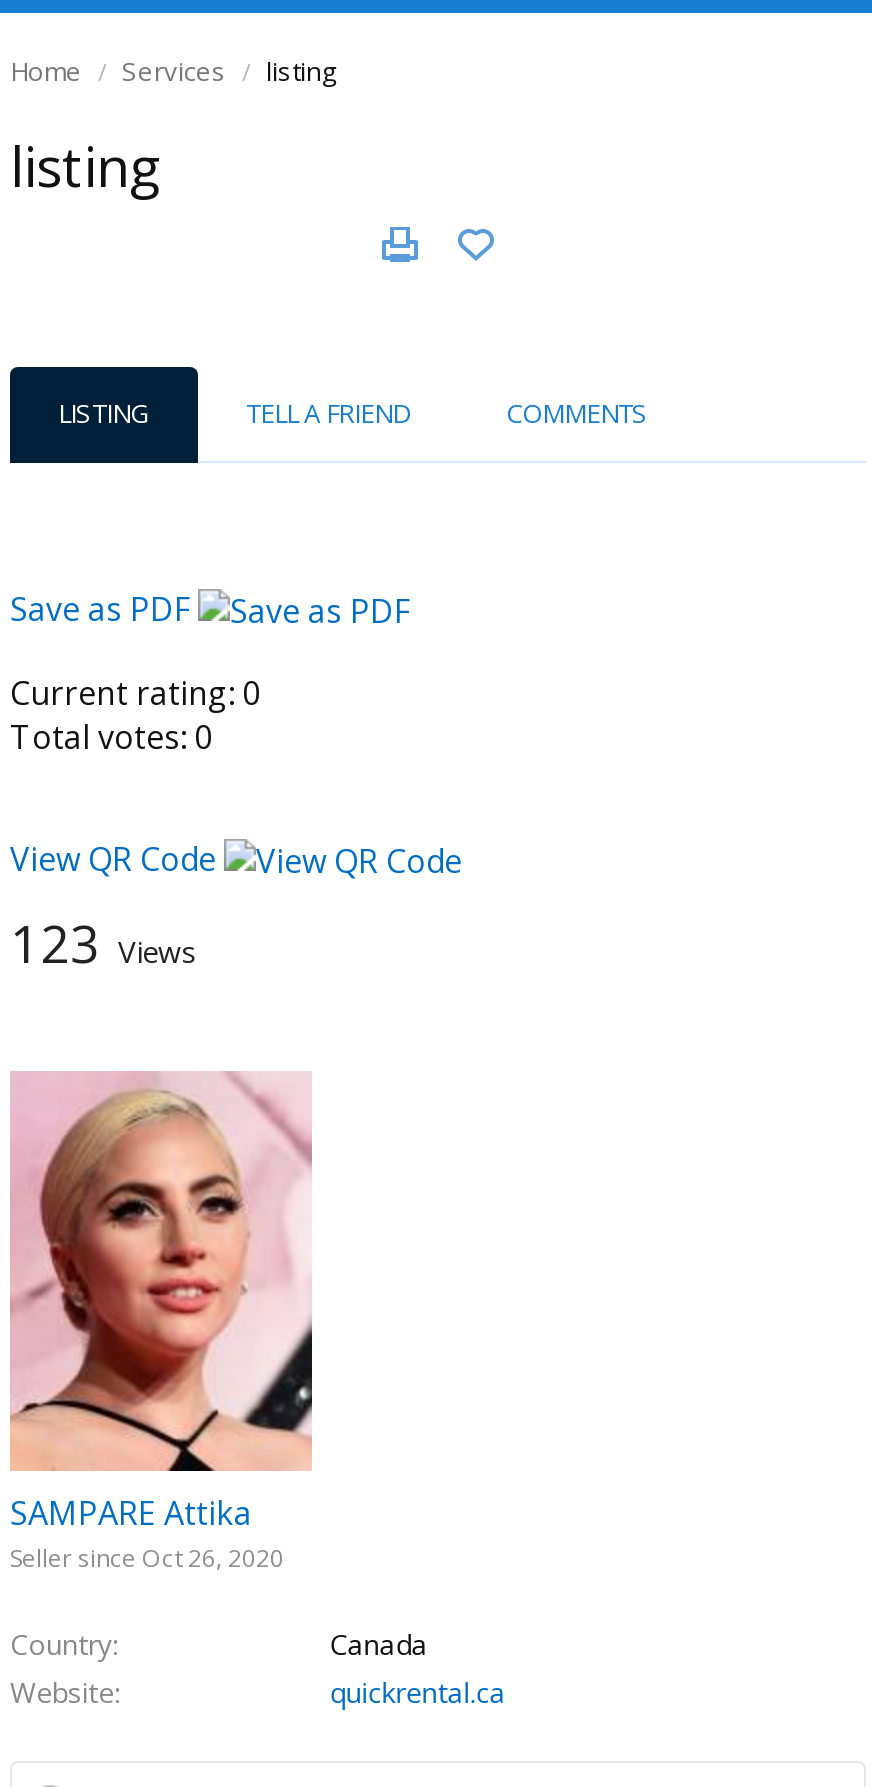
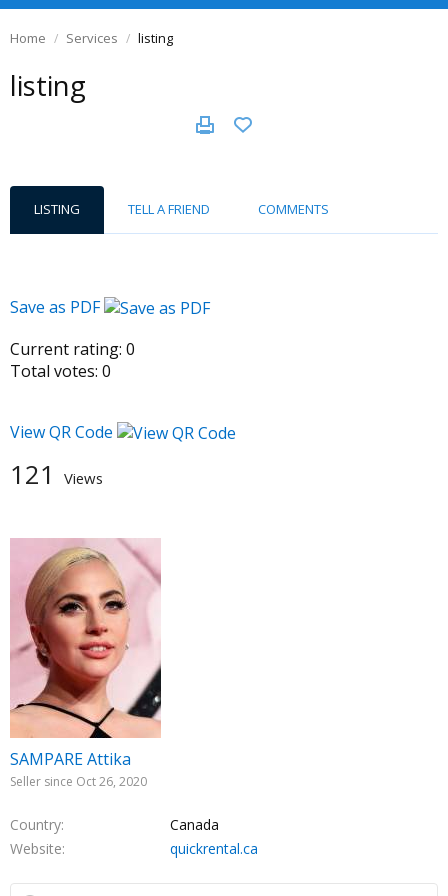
[10,909,196,977] 123 Views -> [10,457,103,491] 121 Views

